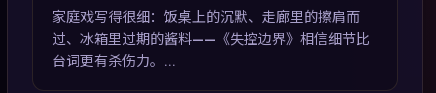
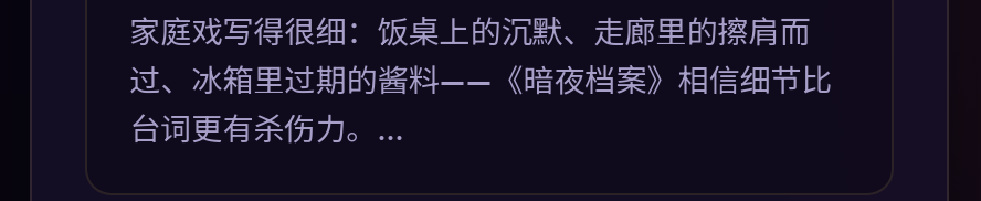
[52,30,370,48] 过、冰箱里过期的酱料——《失控边界》相信细节比 -> [130,60,832,100] 过、冰箱里过期的酱料——《暗夜档案》相信细节比

